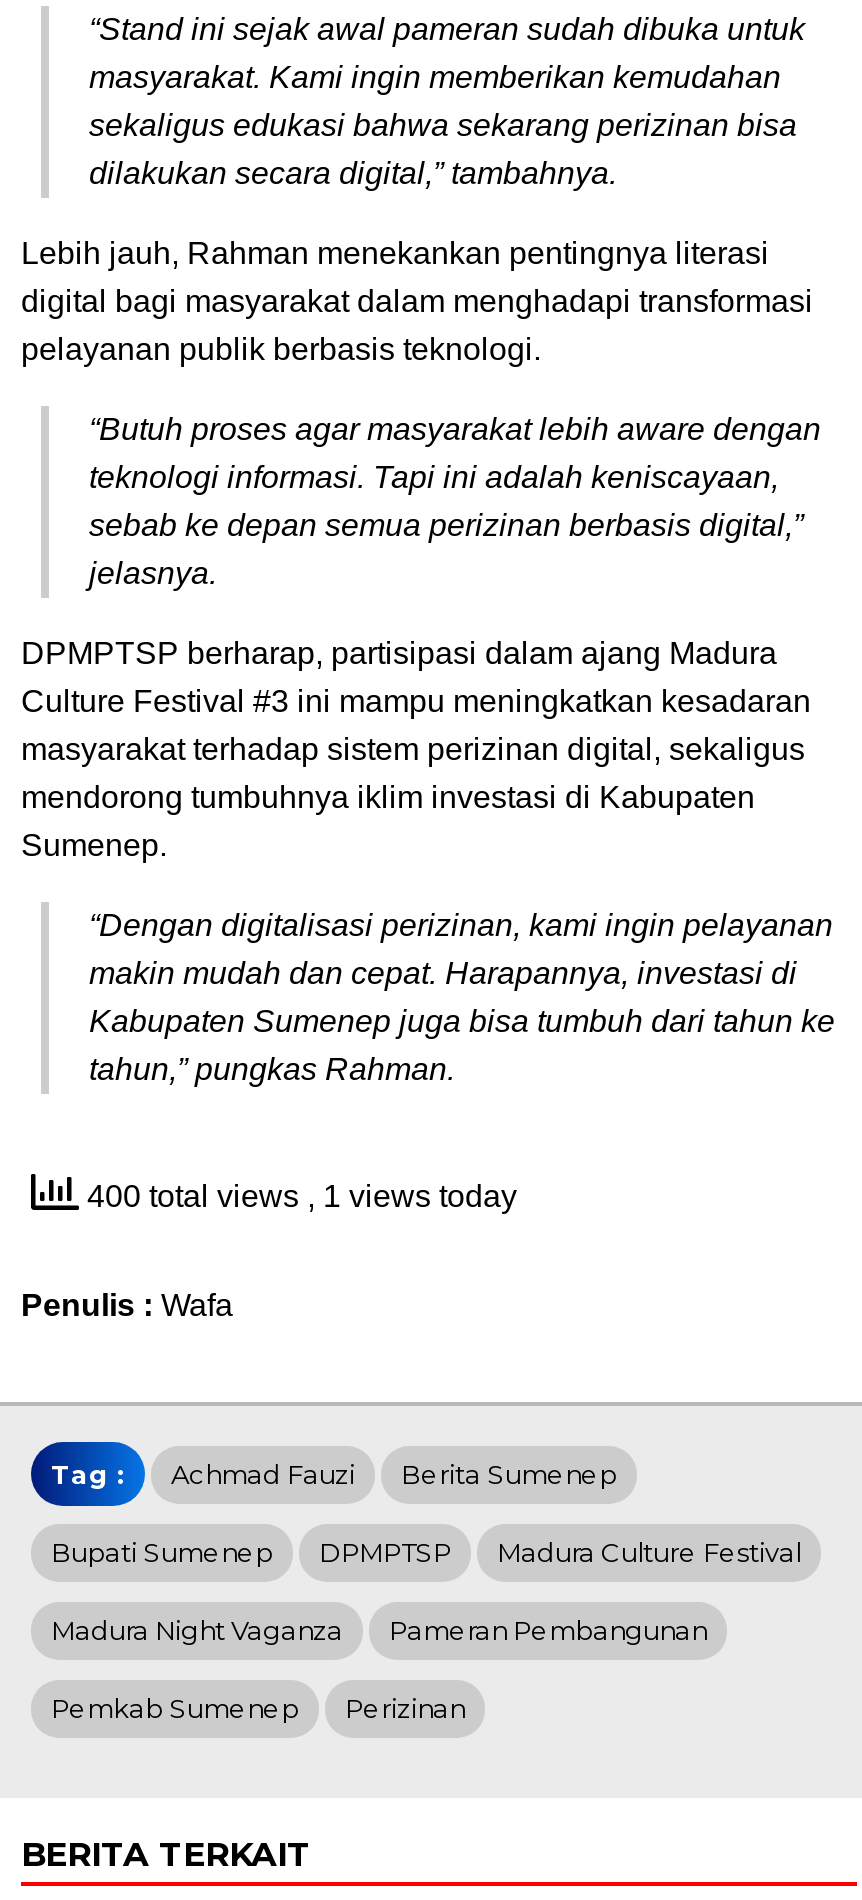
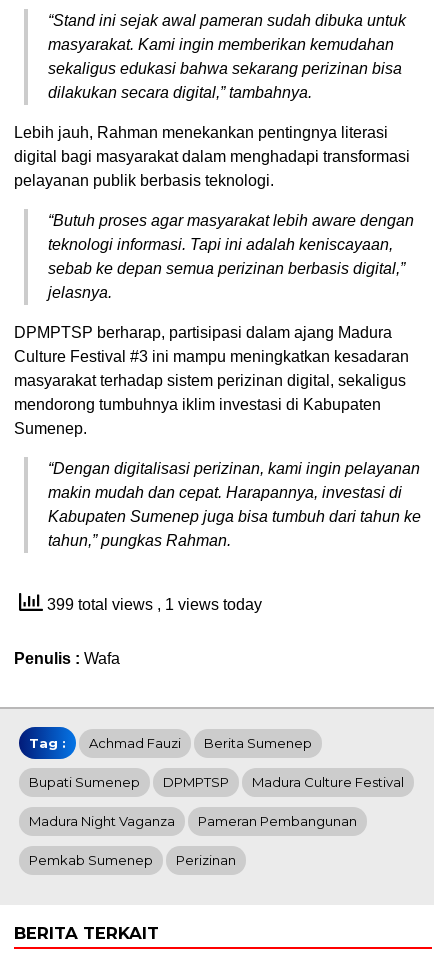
[79,1179,517,1213] 400 total views, 1 views today -> [43,596,262,613] 399 total views, 1 views today

